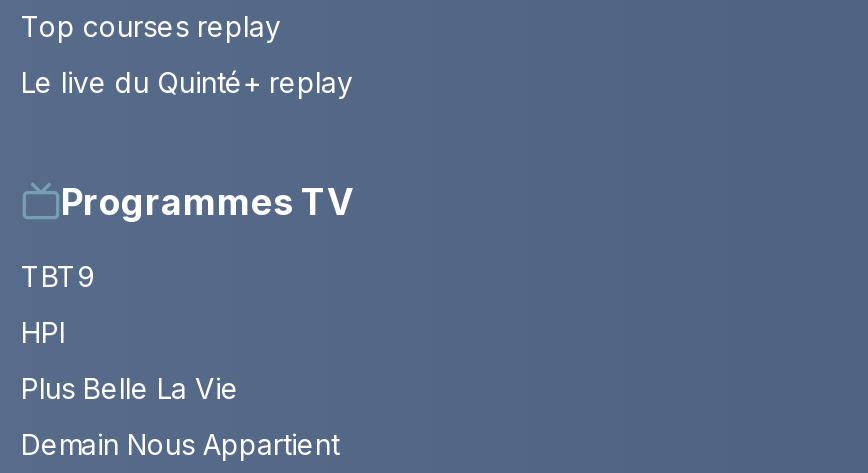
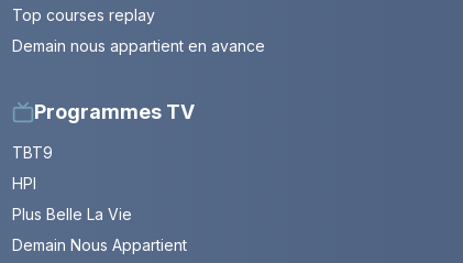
[21,65,353,99] Le live du Quinté+ replay -> [12,37,265,55] Demain nous appartient en avance

